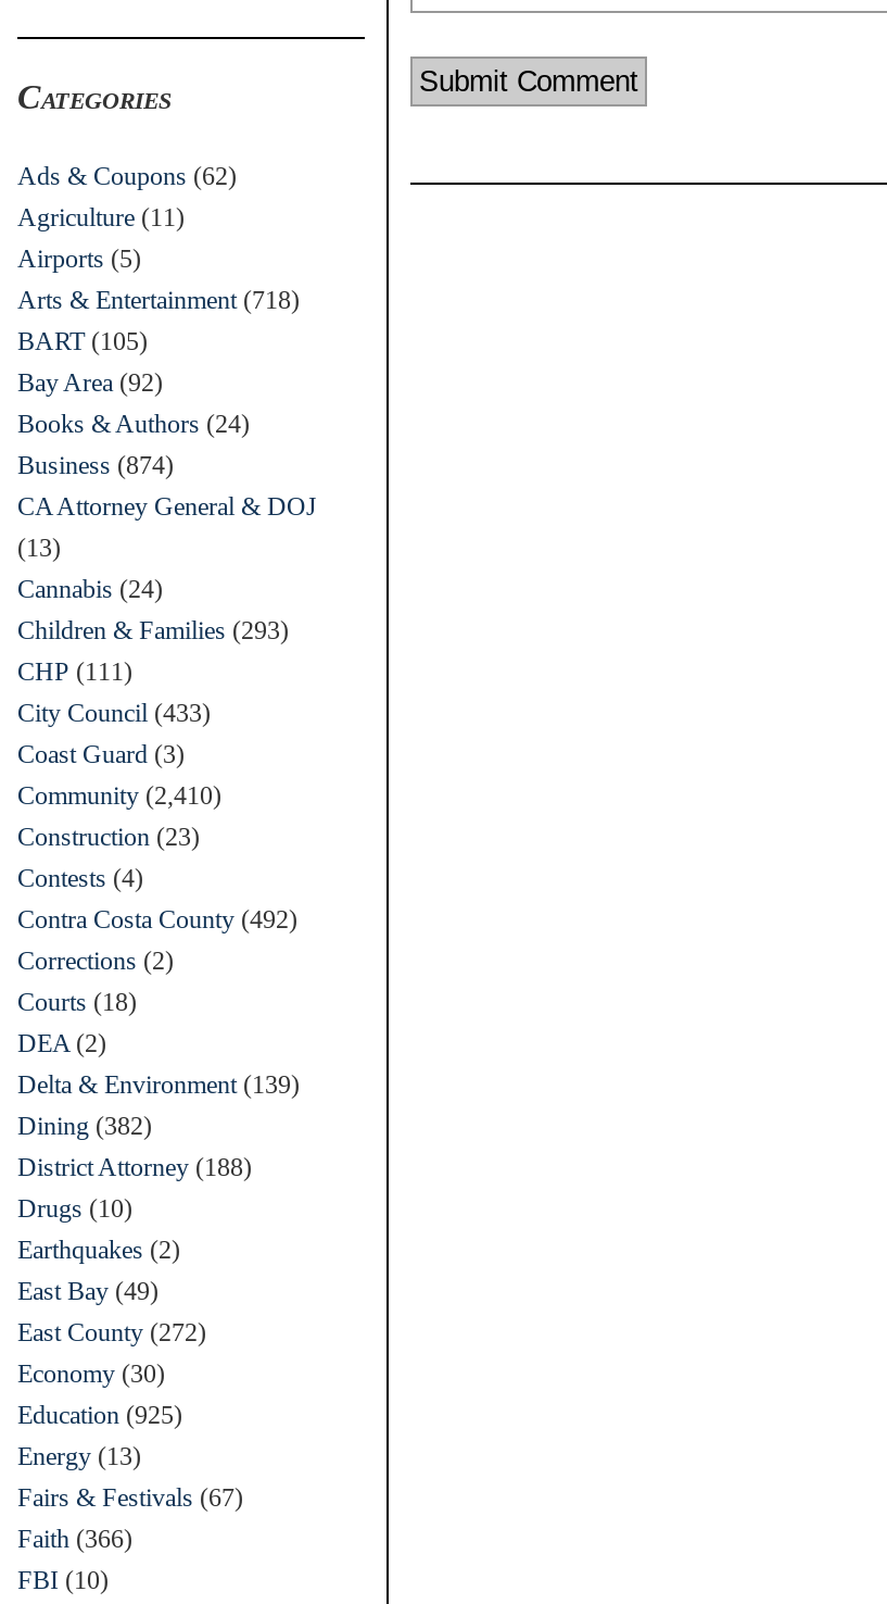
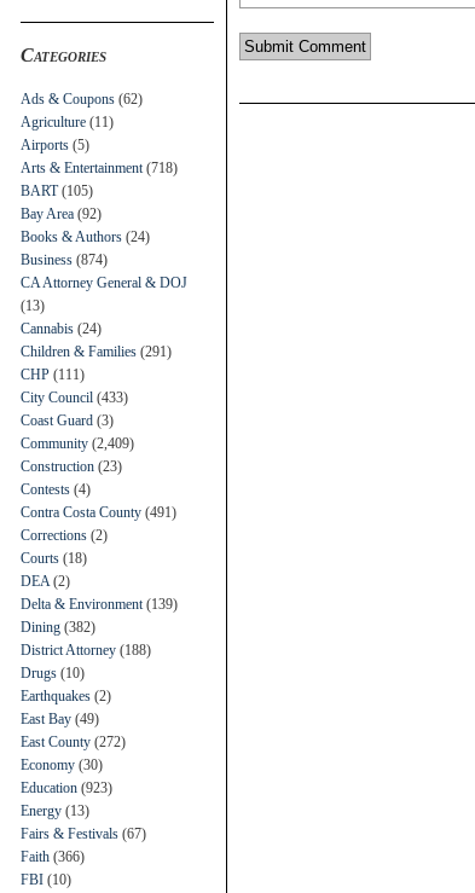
[17,615,289,646] Children & Families (293) -> [21,343,172,360] Children & Families (291)
[17,780,221,811] Community (2,410) -> [21,435,134,452] Community (2,409)
[17,904,297,935] Contra Costa County (492) -> [21,504,176,521] Contra Costa County (491)
[17,1400,182,1430] Education (925) -> [21,779,112,796] Education (923)

